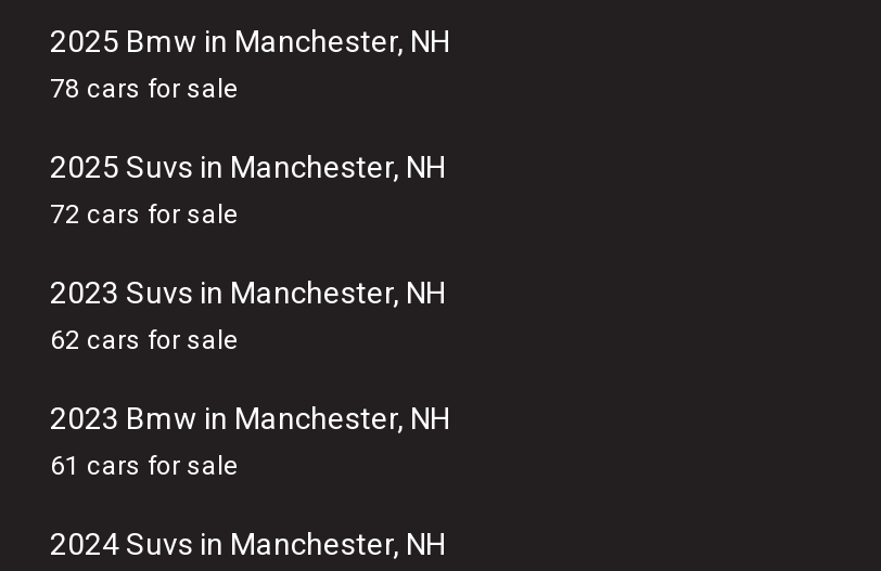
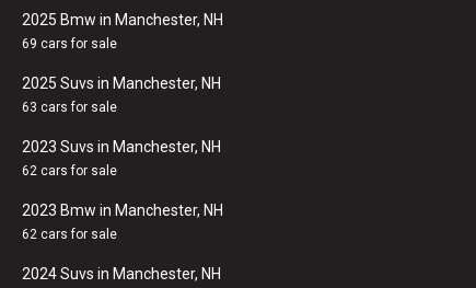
[50,74,239,104] 78 cars for sale -> [22,36,117,51] 69 cars for sale
[50,199,239,230] 72 cars for sale -> [22,100,117,115] 63 cars for sale
[50,451,239,481] 61 cars for sale -> [22,227,117,242] 62 cars for sale

